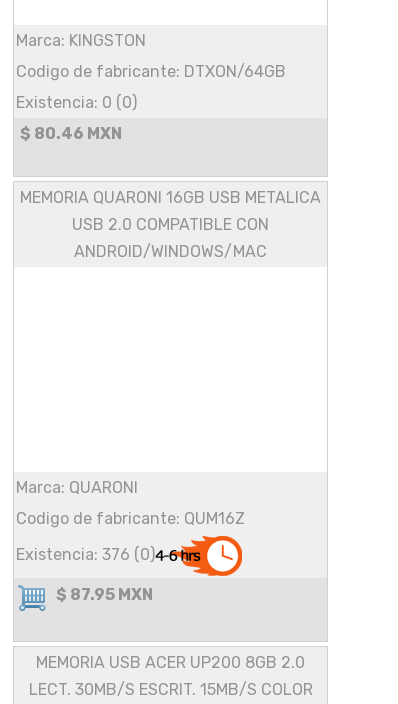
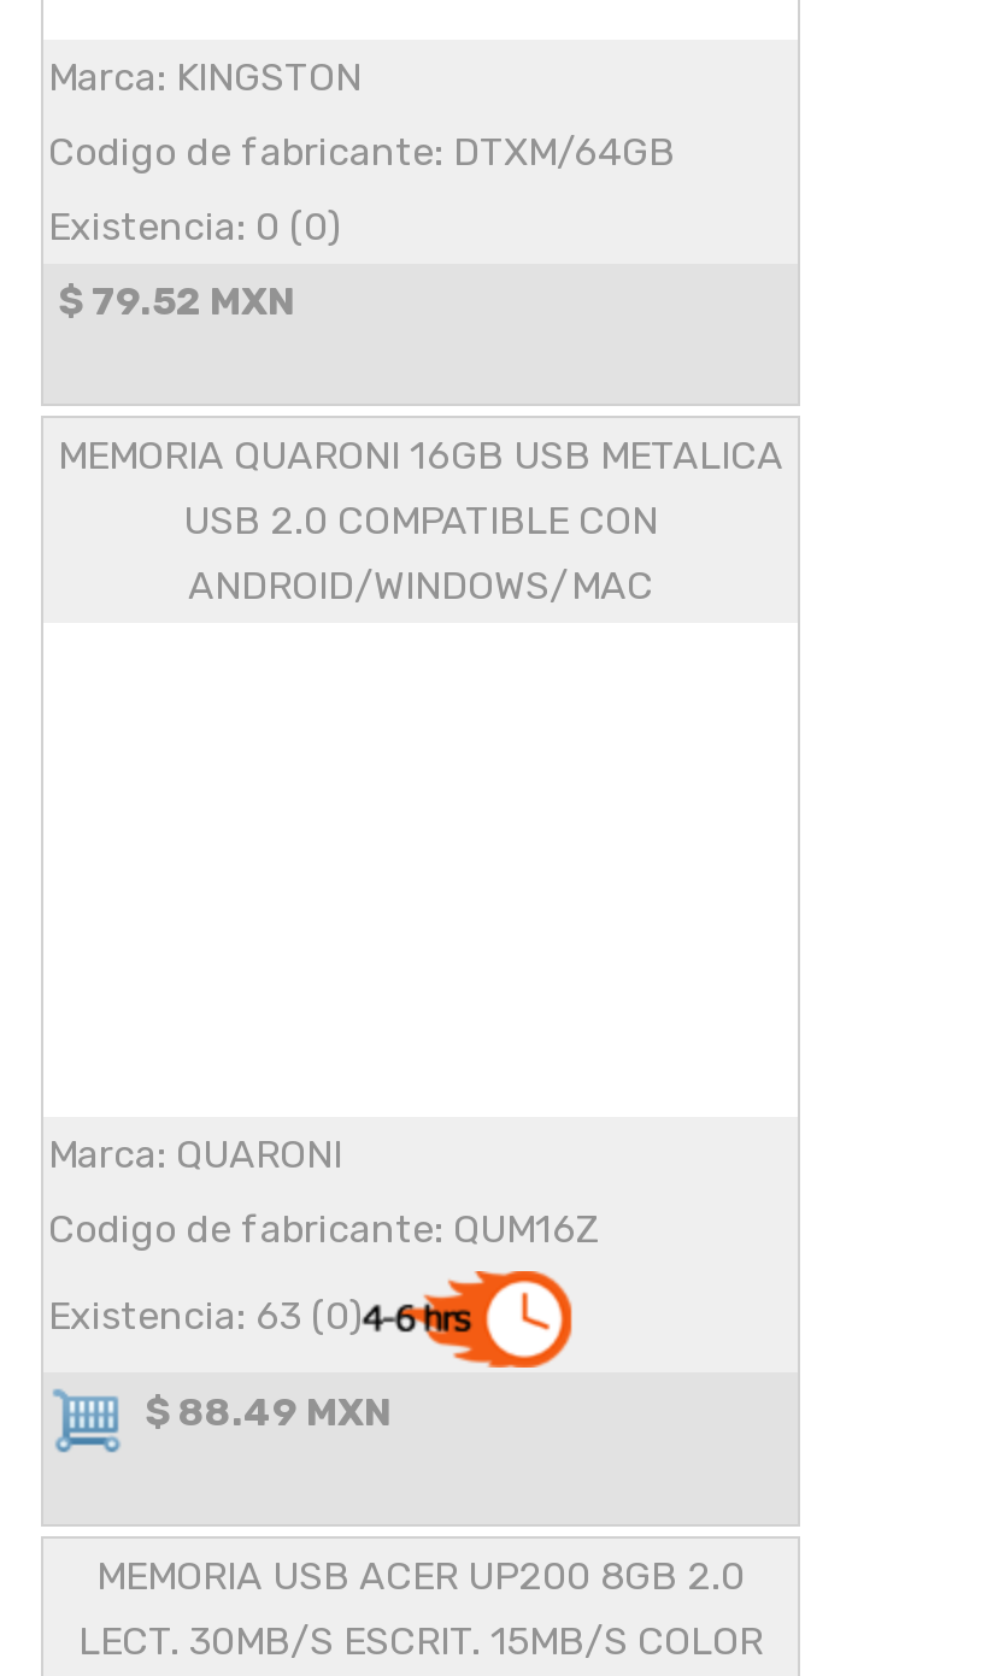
[16,62,286,81] Codigo de fabricante: DTXON/64GB -> [48,129,675,175] Codigo de fabricante: DTXM/64GB
[20,124,122,143] $ 80.46 MXN -> [58,278,294,324] $ 79.52 MXN
[16,535,244,577] [image] | Existencia: 376 (0) -> [48,1269,595,1370] [image] | Existencia: 63 (0)
[56,585,153,604] $ 87.95 MXN -> [145,1390,390,1436] $ 88.49 MXN

